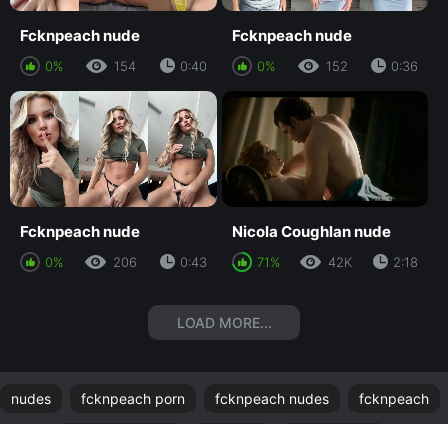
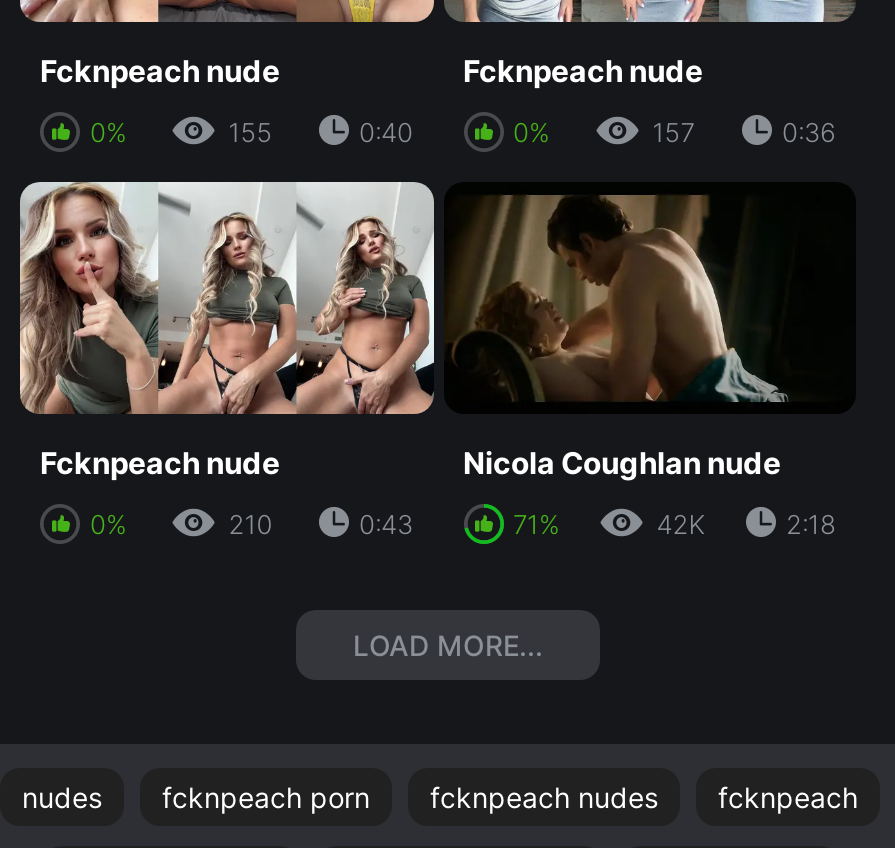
[114,58,136,74] 154 -> [228,115,272,147] 155
[326,58,348,74] 152 -> [652,115,694,147] 157
[113,254,137,270] 206 -> [228,508,272,540] 210

